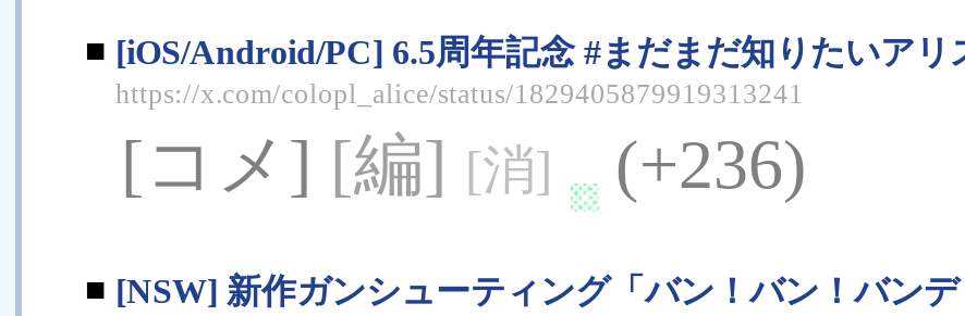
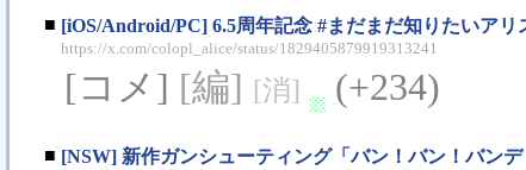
[121,127,807,203] [コメ] [編] [消] (+236) -> [64,67,440,108] [コメ] [編] [消] (+234)

